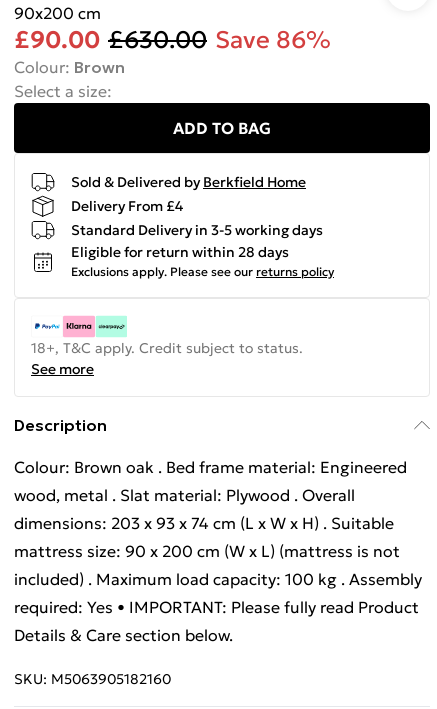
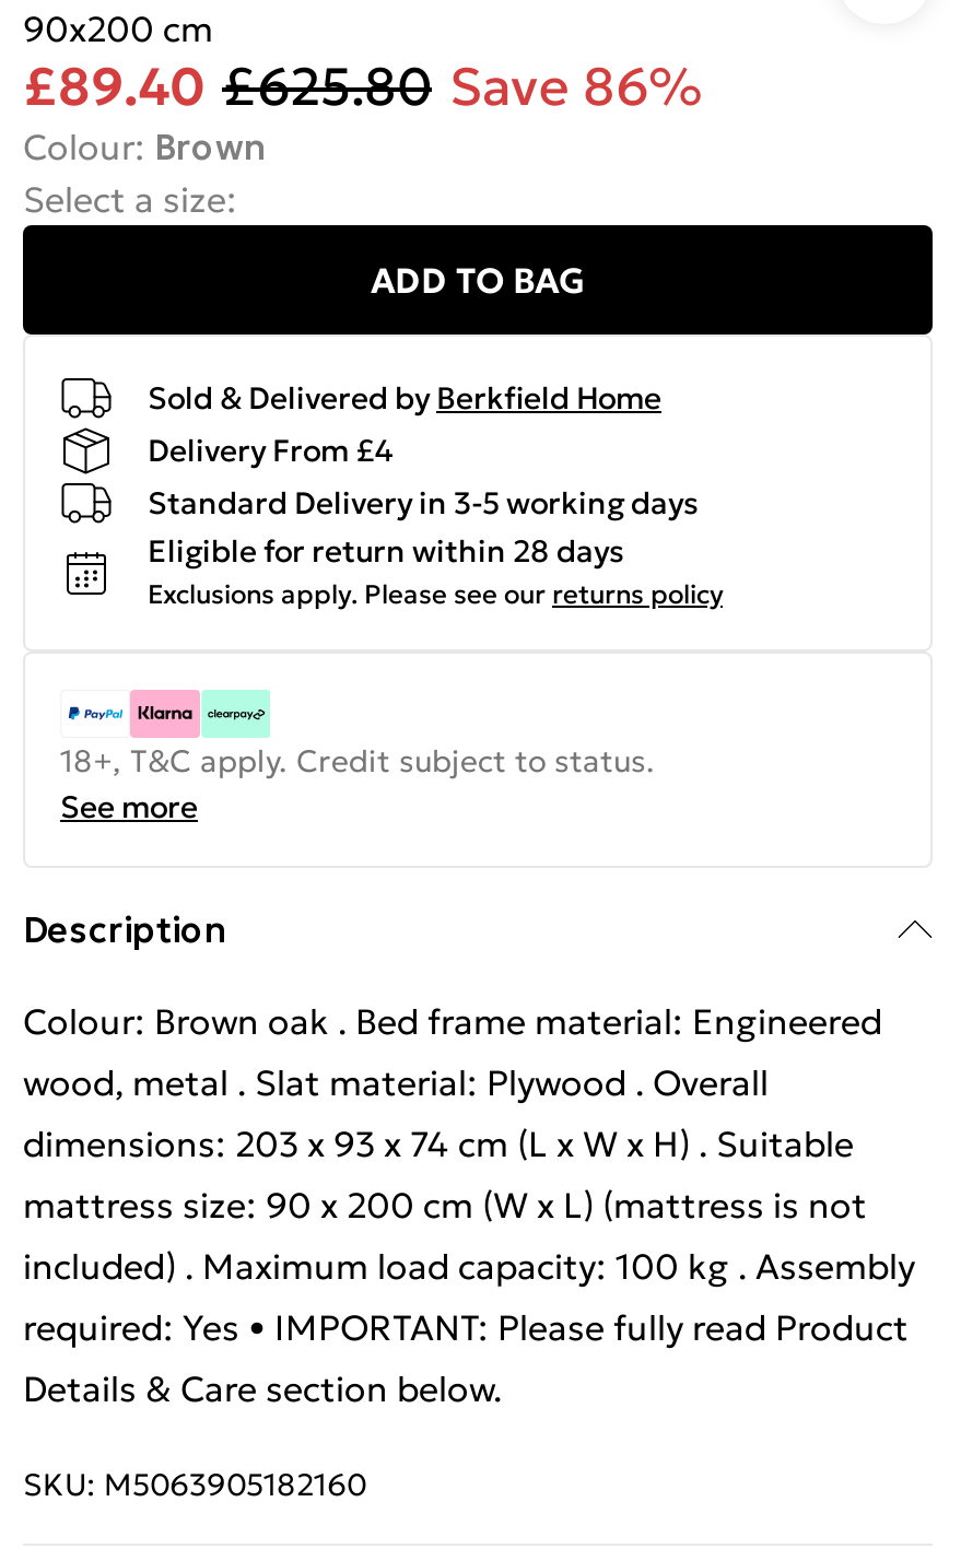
[14,25,331,55] £90.00 £630.00 Save 86% -> [23,55,703,120] £89.40 £625.80 Save 86%

